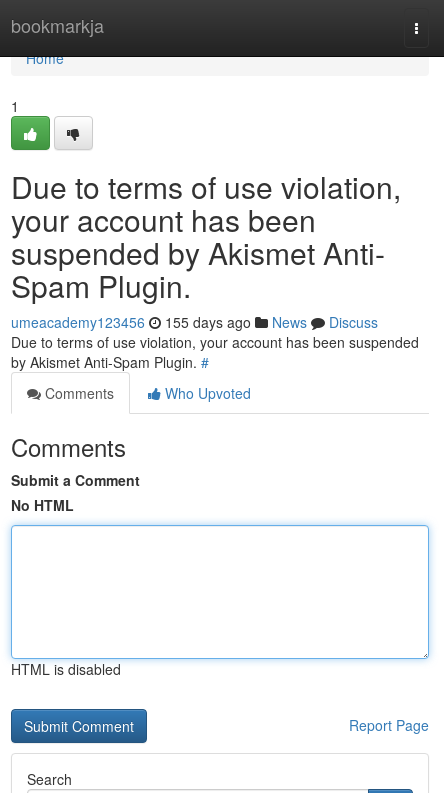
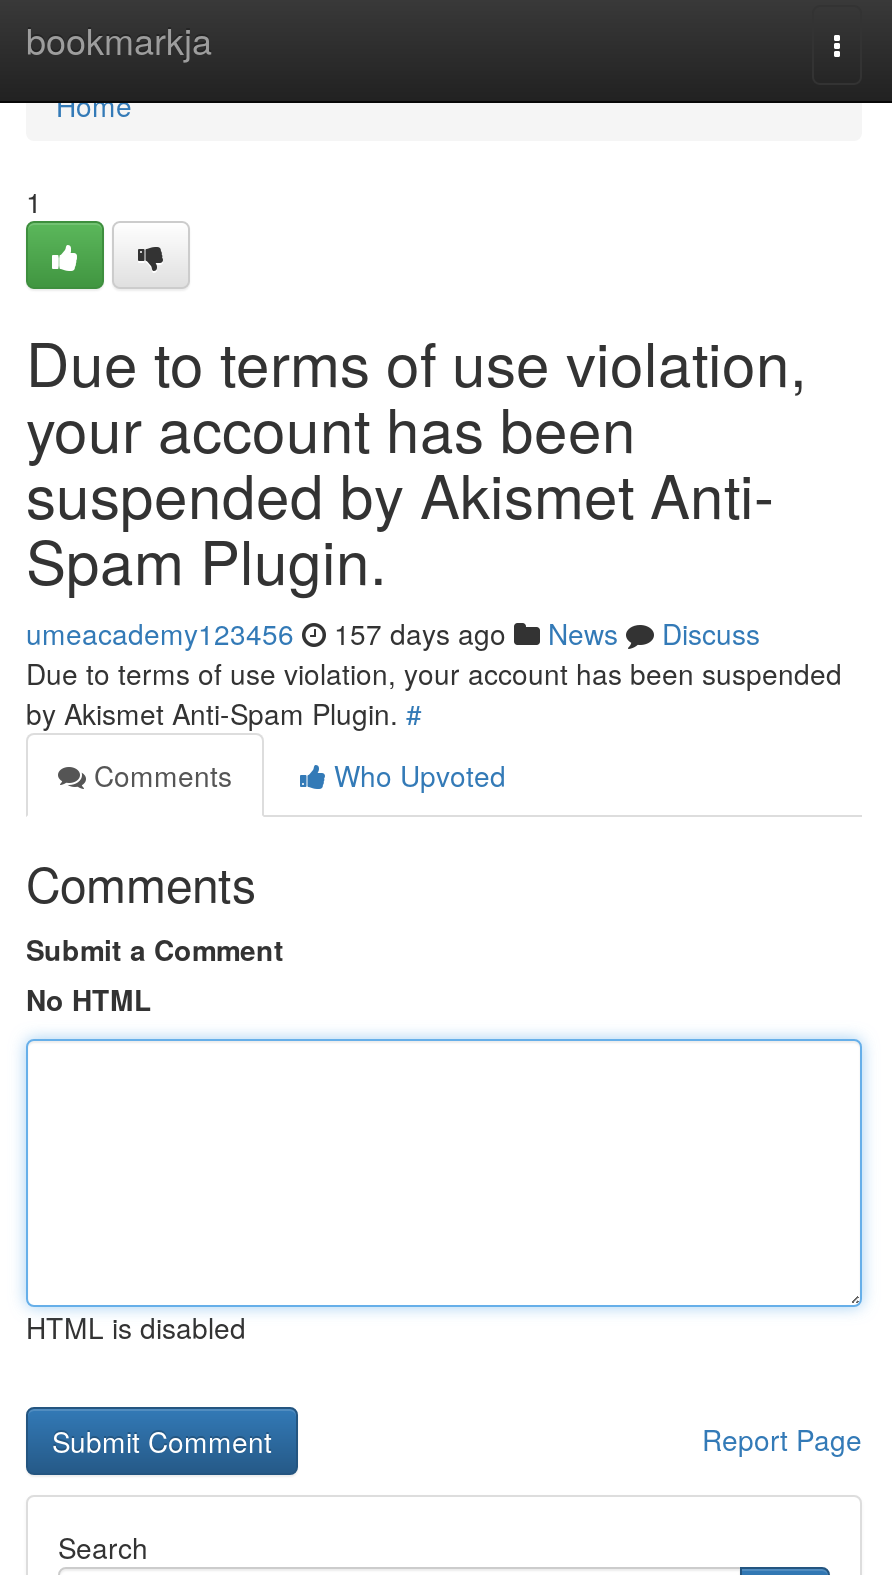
[11,312,378,332] umeacademy123456 155 days ago News Discuss -> [26,613,760,653] umeacademy123456 157 days ago News Discuss

